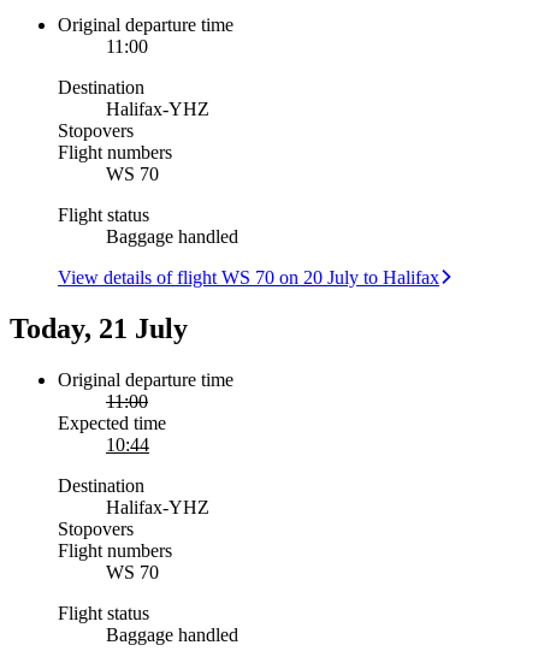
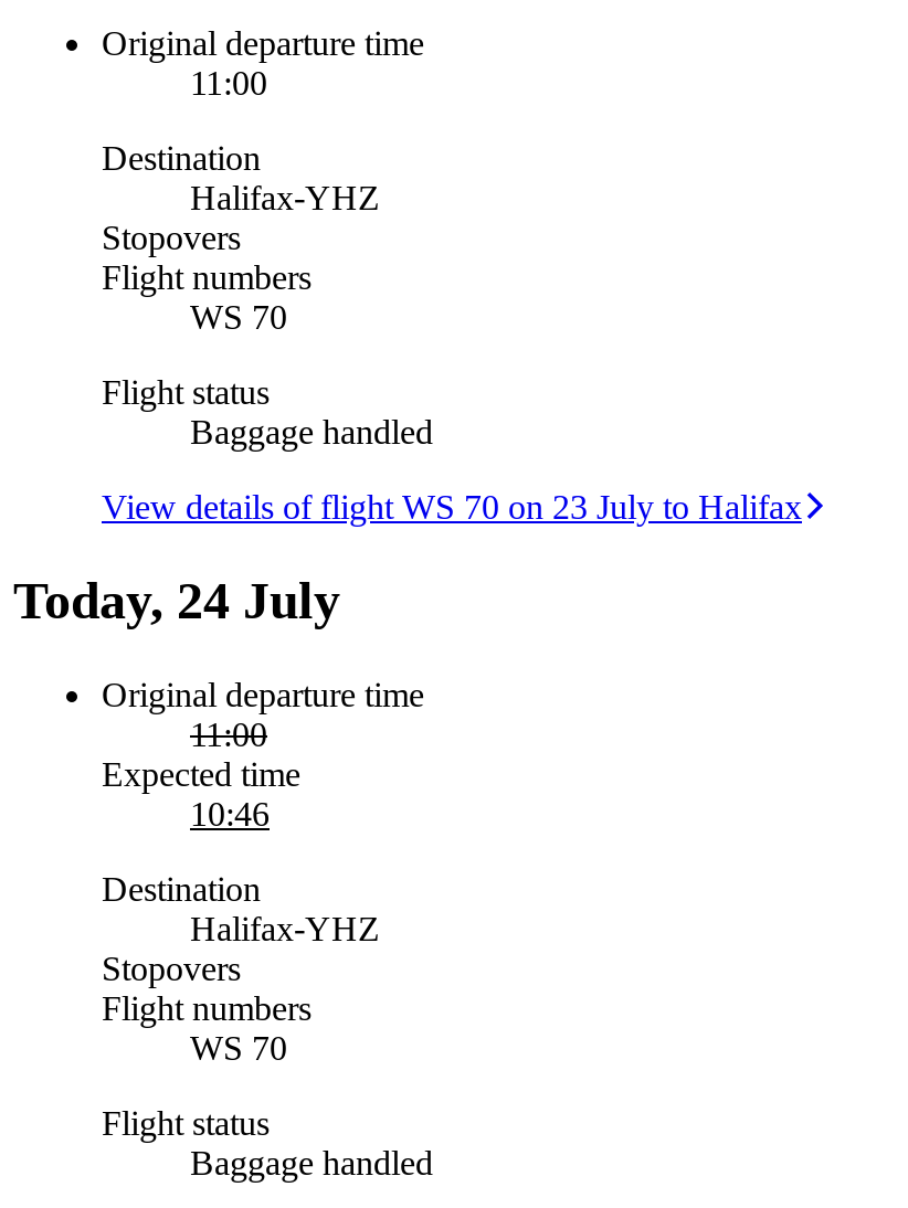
[58,267,439,287] View details of flight WS 70 on 20 July to Halifax -> [102,487,802,525] View details of flight WS 70 on 23 July to Halifax
[10,312,188,344] Today, 21 July -> [13,571,340,629] Today, 24 July
[106,434,149,454] 10:44 -> [190,794,270,831] 10:46

